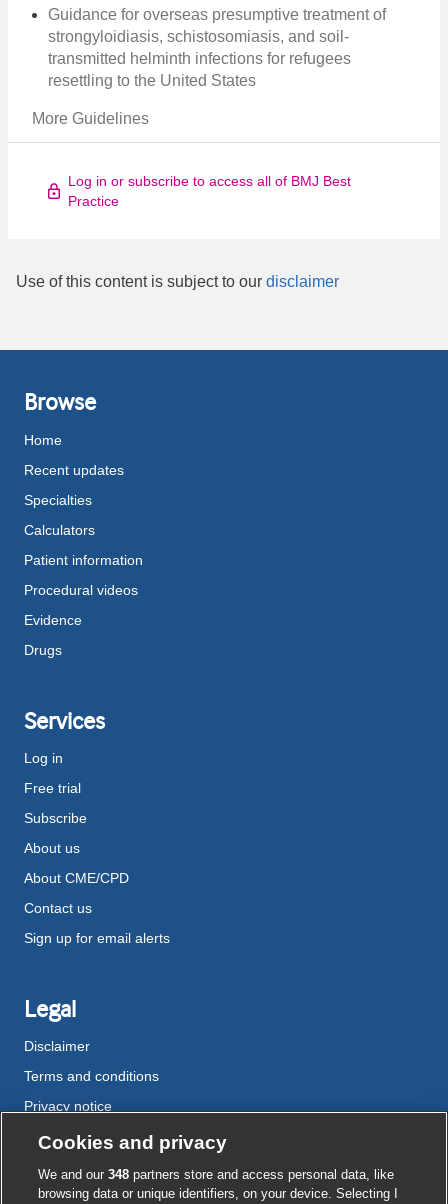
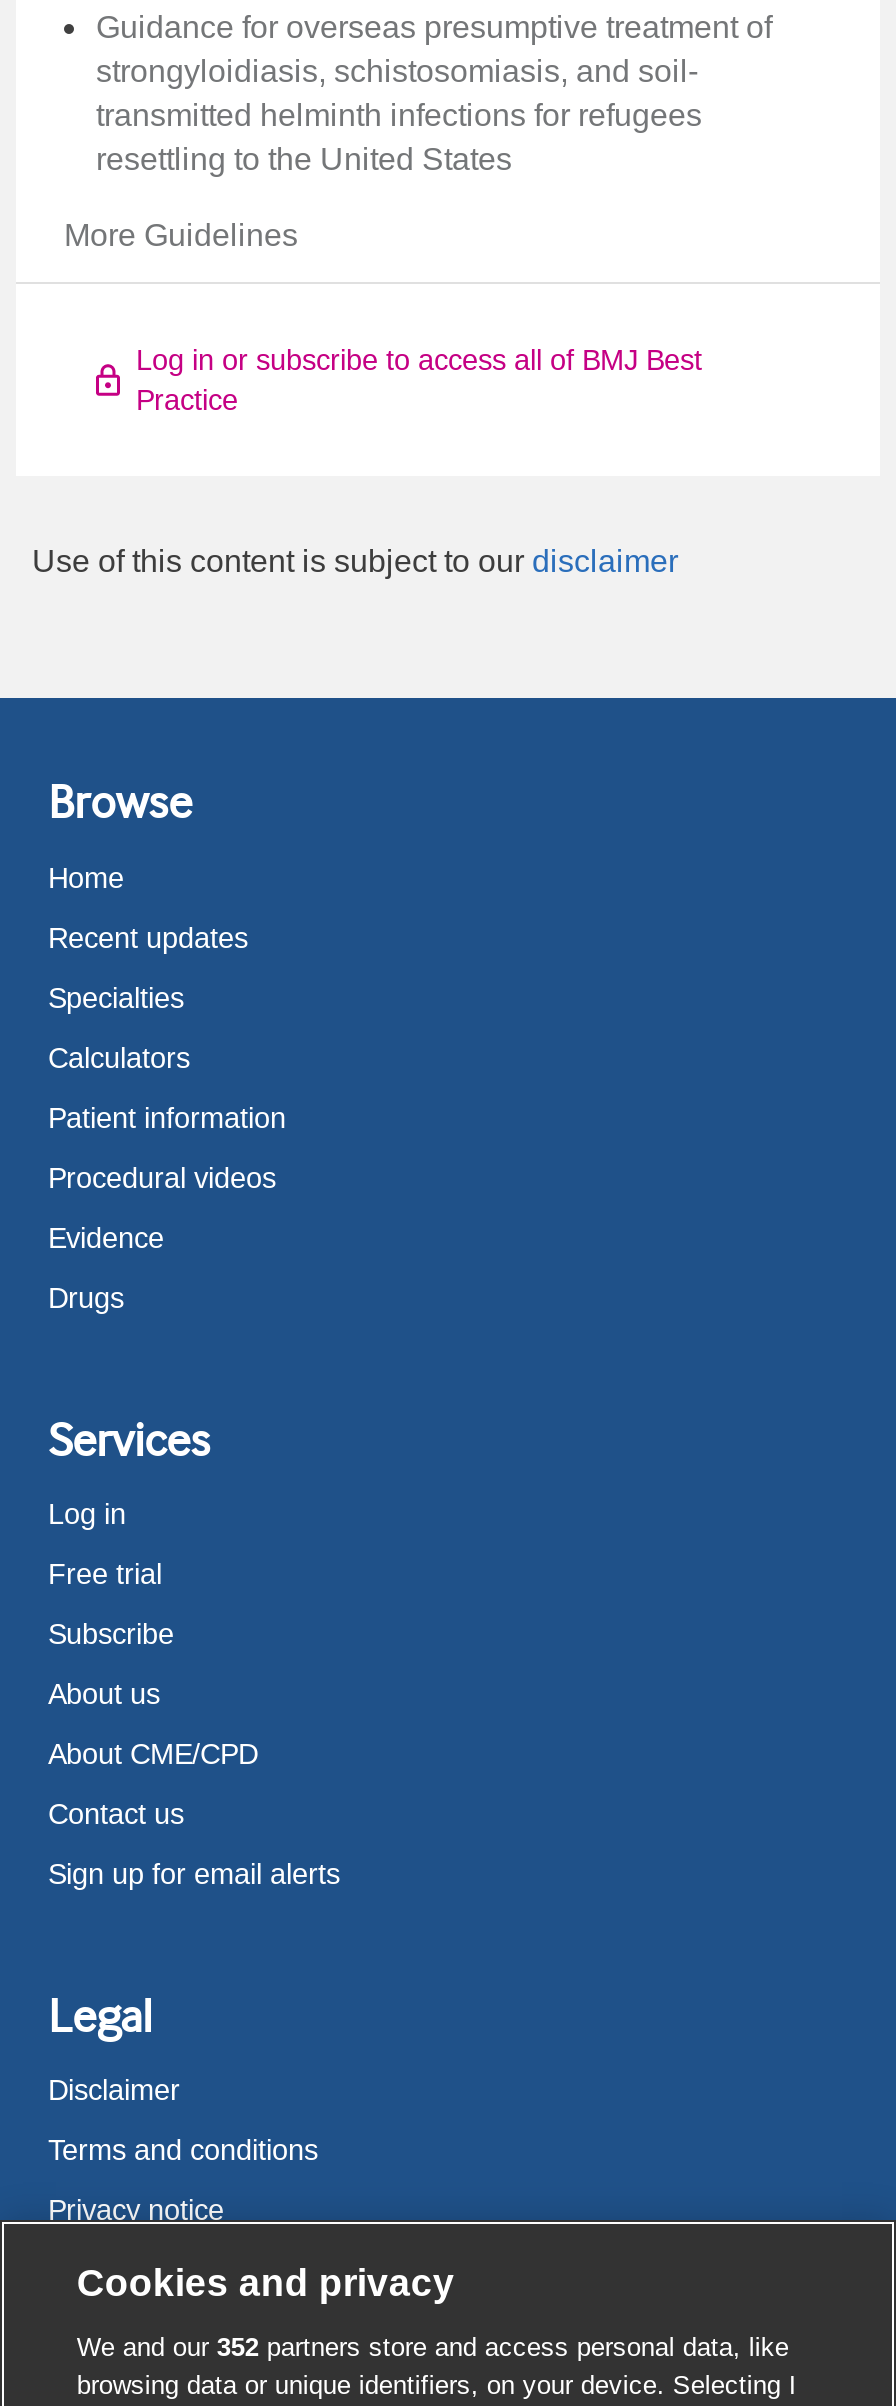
[38,1167,394,1182] We and our 348 partners store and access personal data, like -> [77,2332,789,2362] We and our 352 partners store and access personal data, like

